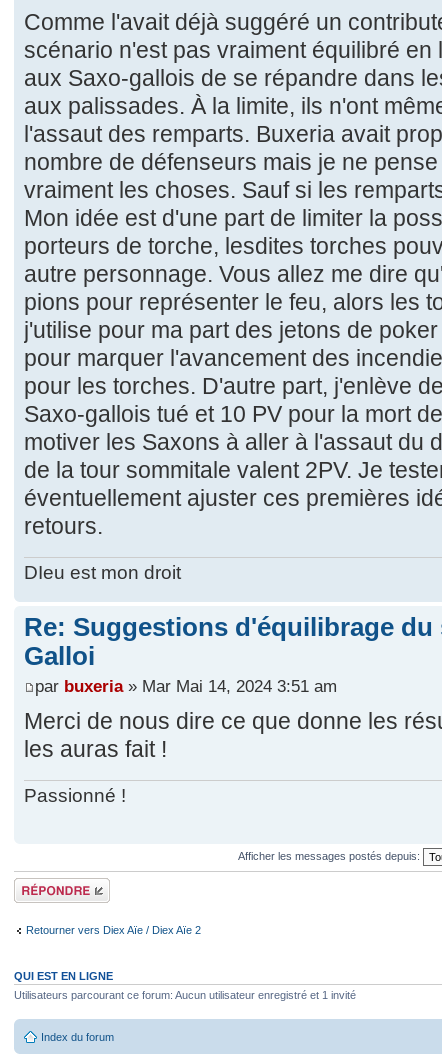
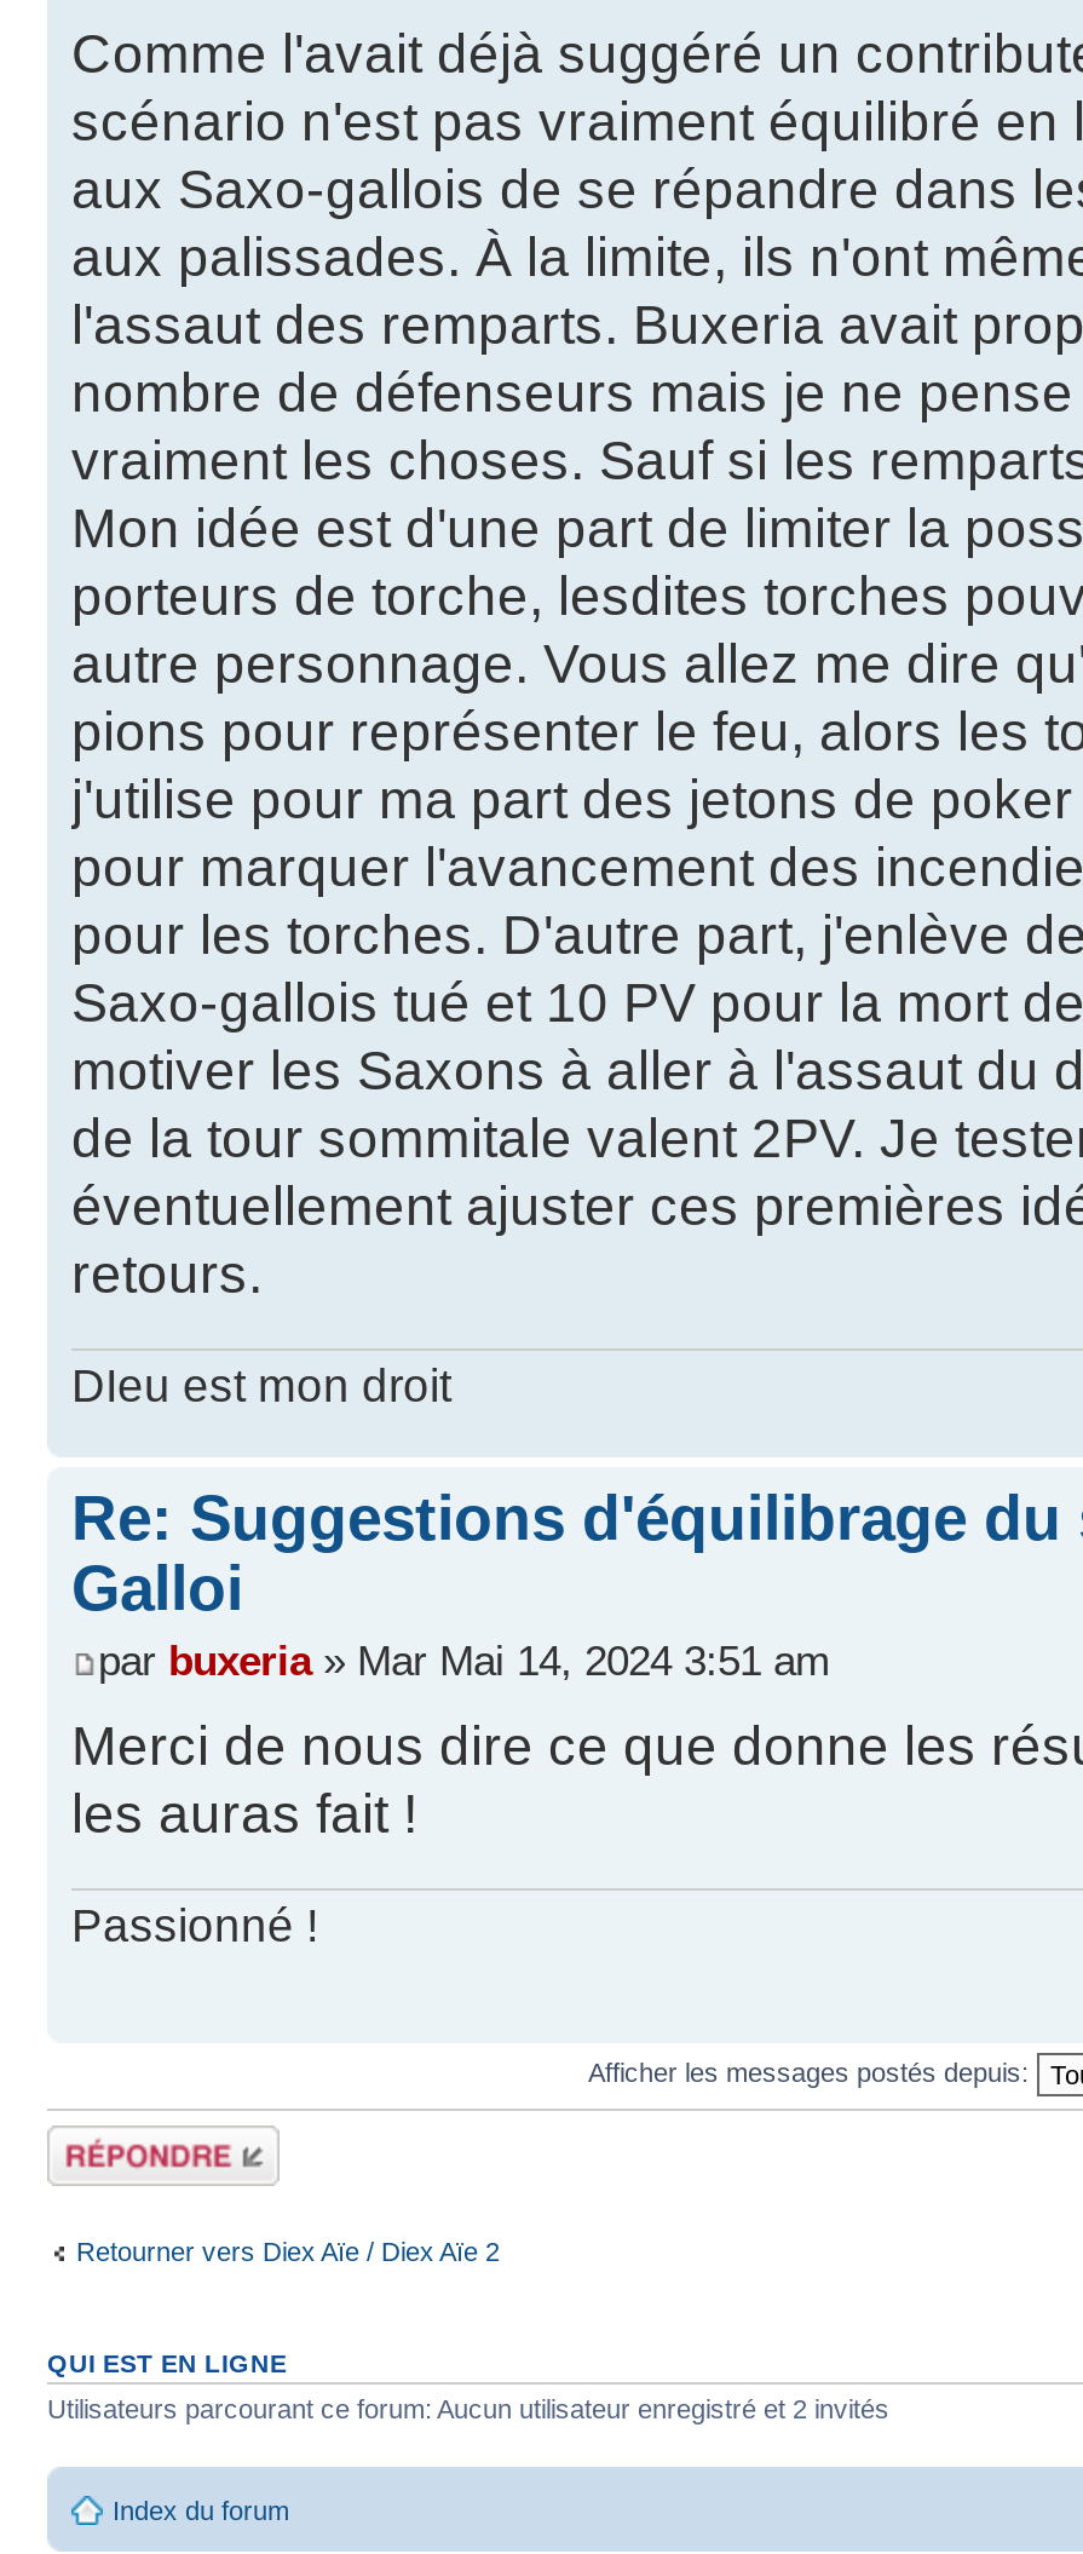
[14,989,356,1001] Utilisateurs parcourant ce forum: Aucun utilisateur enregistré et 1 invité -> [47,2395,889,2424] Utilisateurs parcourant ce forum: Aucun utilisateur enregistré et 2 invités

